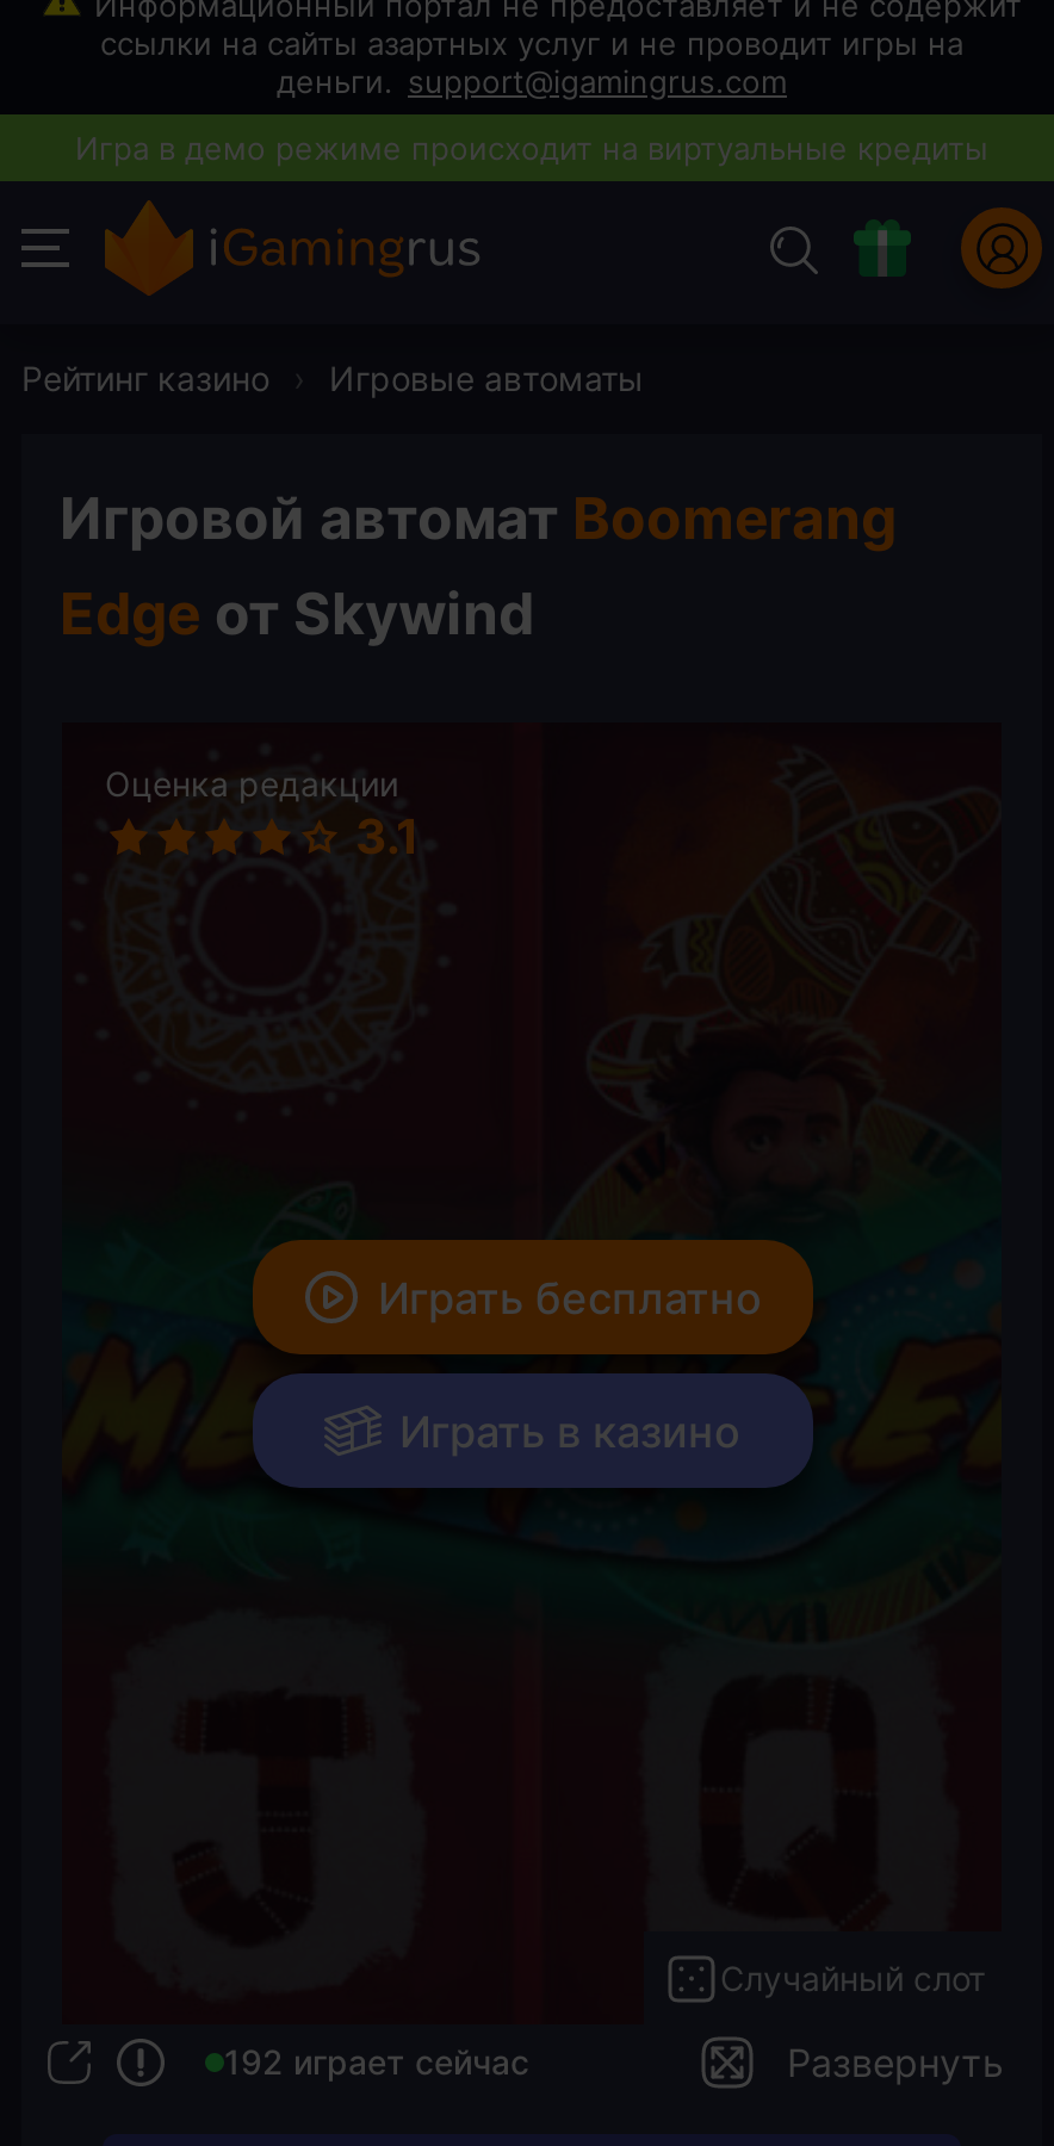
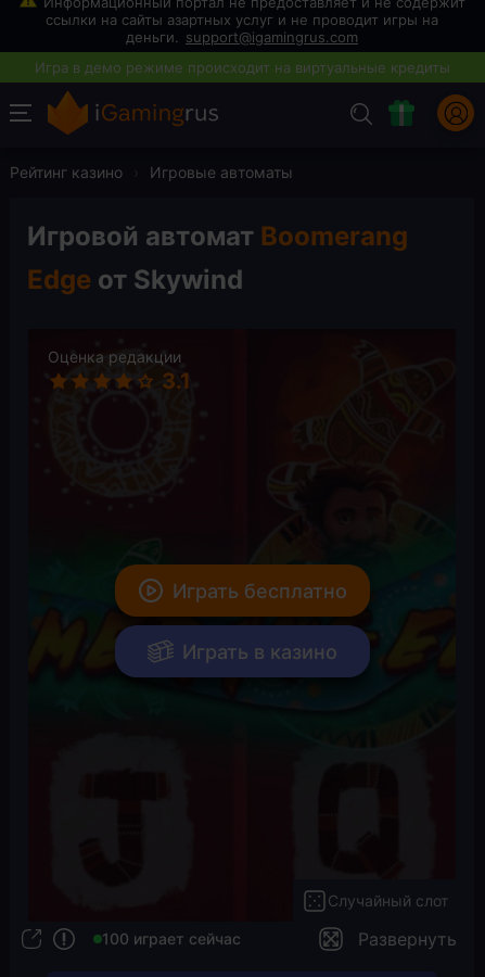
[224,2041,529,2082] 192 играет сейчас -> [102,929,241,948] 100 играет сейчас

